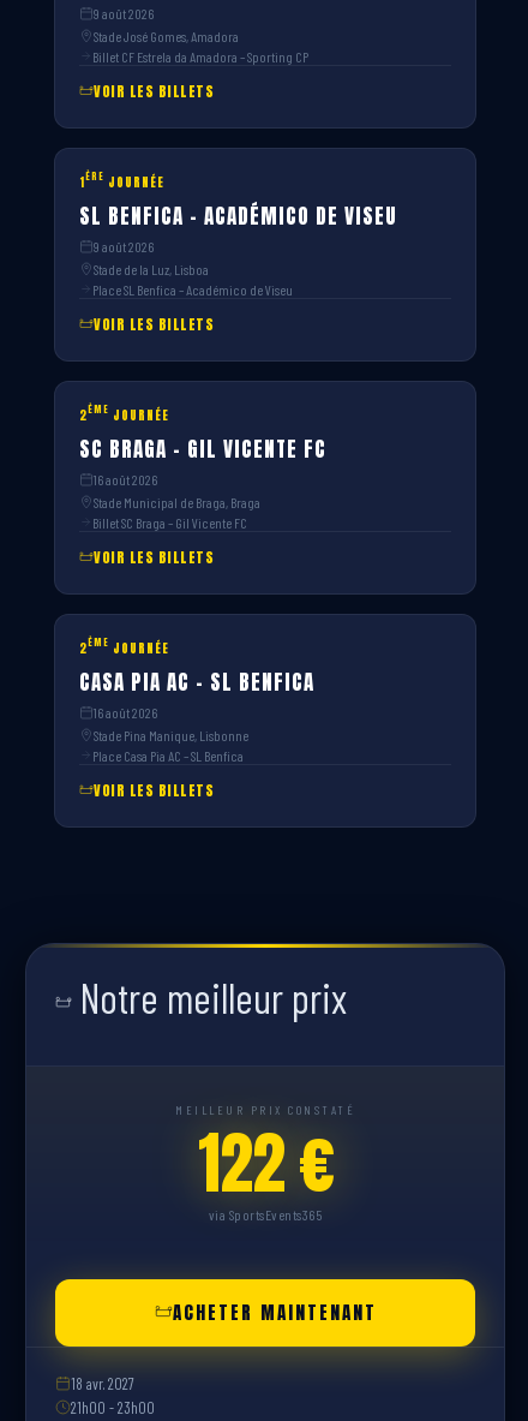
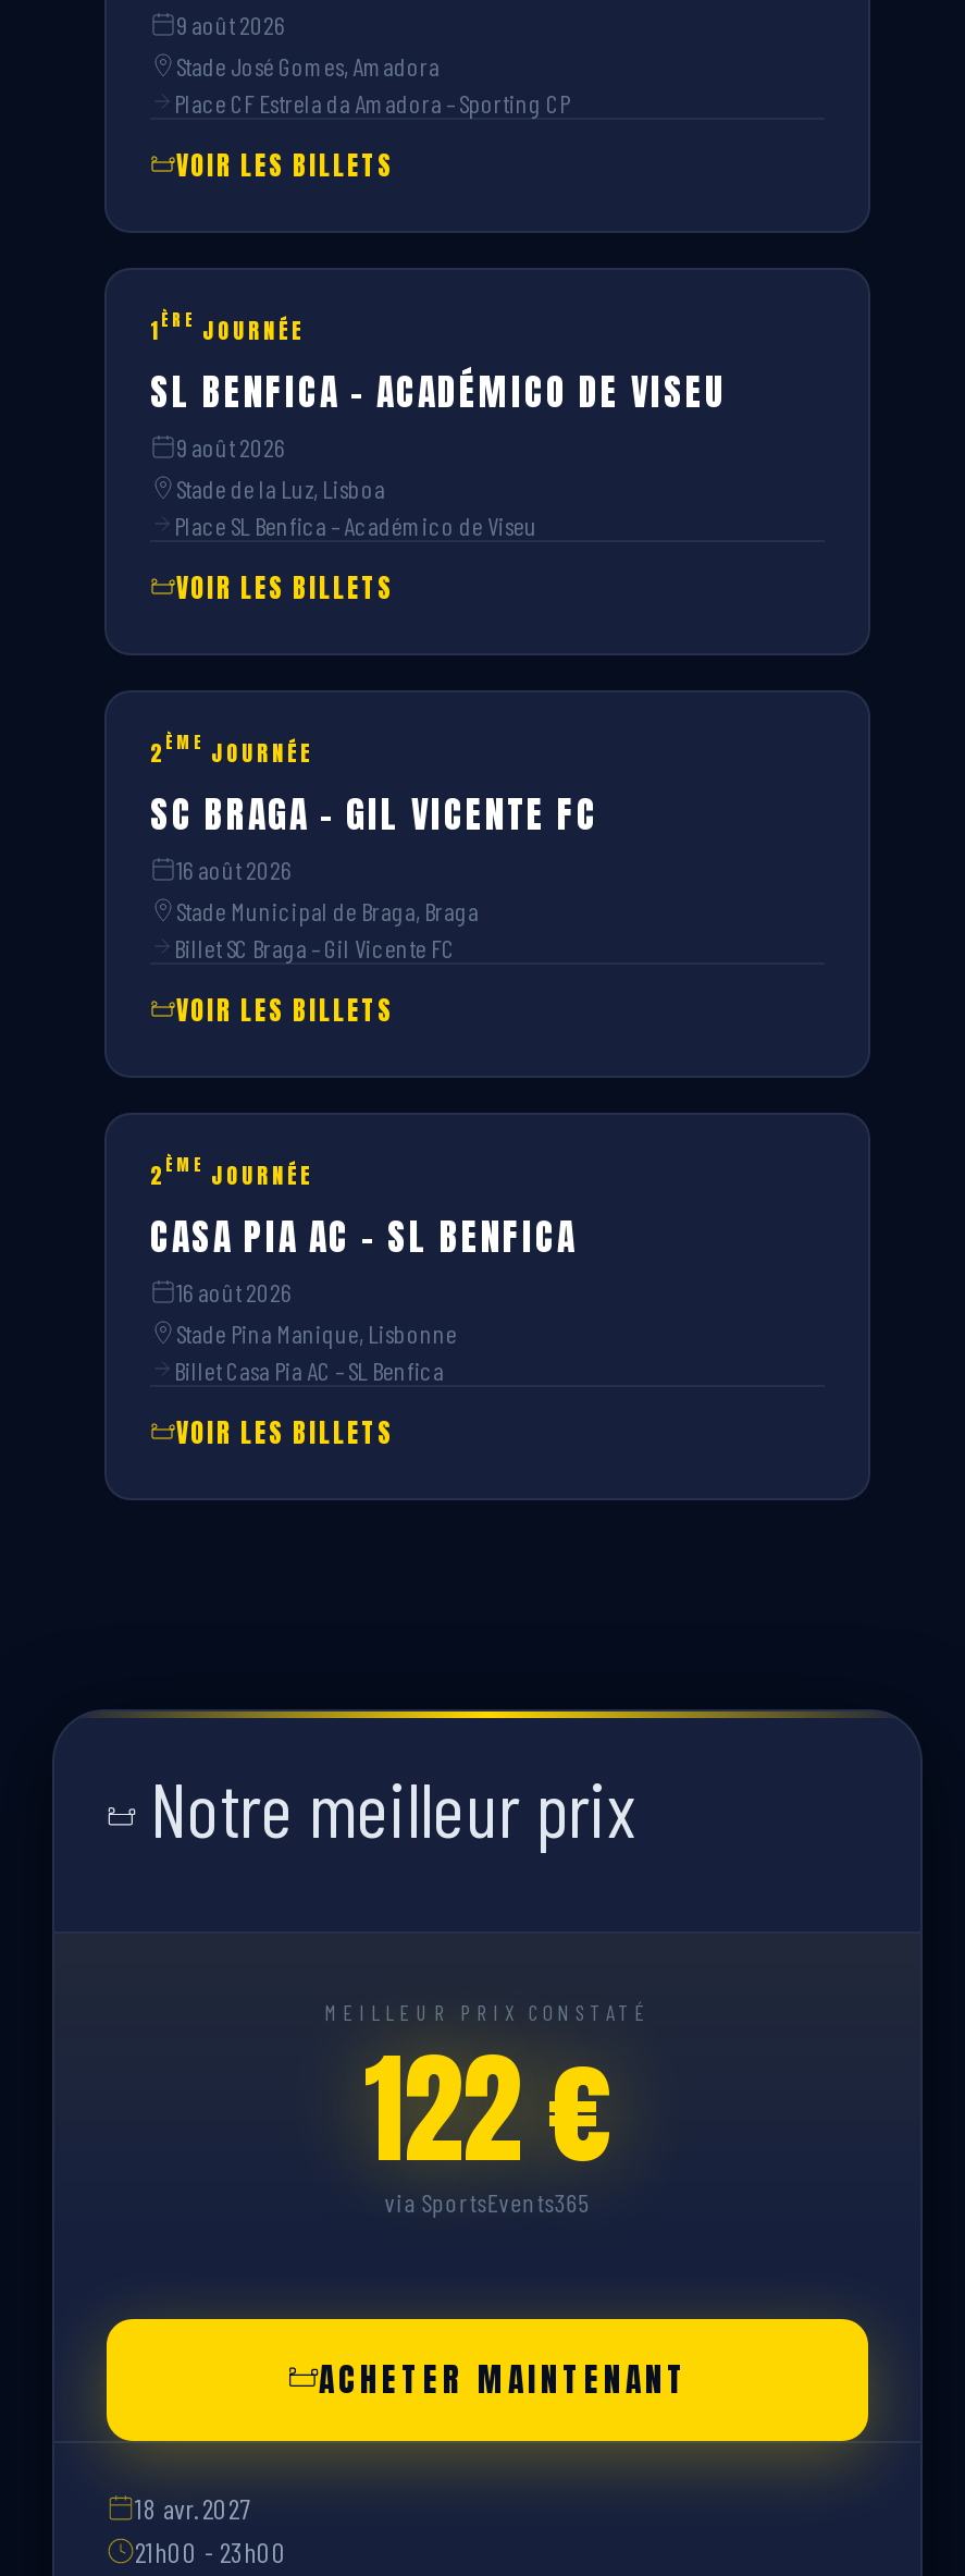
[92,48,308,65] Billet CF Estrela da Amadora – Sporting CP -> [174,87,570,117] Place CF Estrela da Amadora – Sporting CP
[92,747,244,764] Place Casa Pia AC – SL Benfica -> [174,1354,444,1384] Billet Casa Pia AC – SL Benfica

